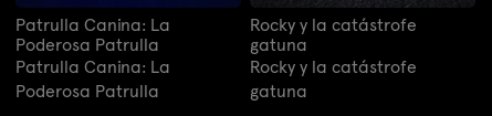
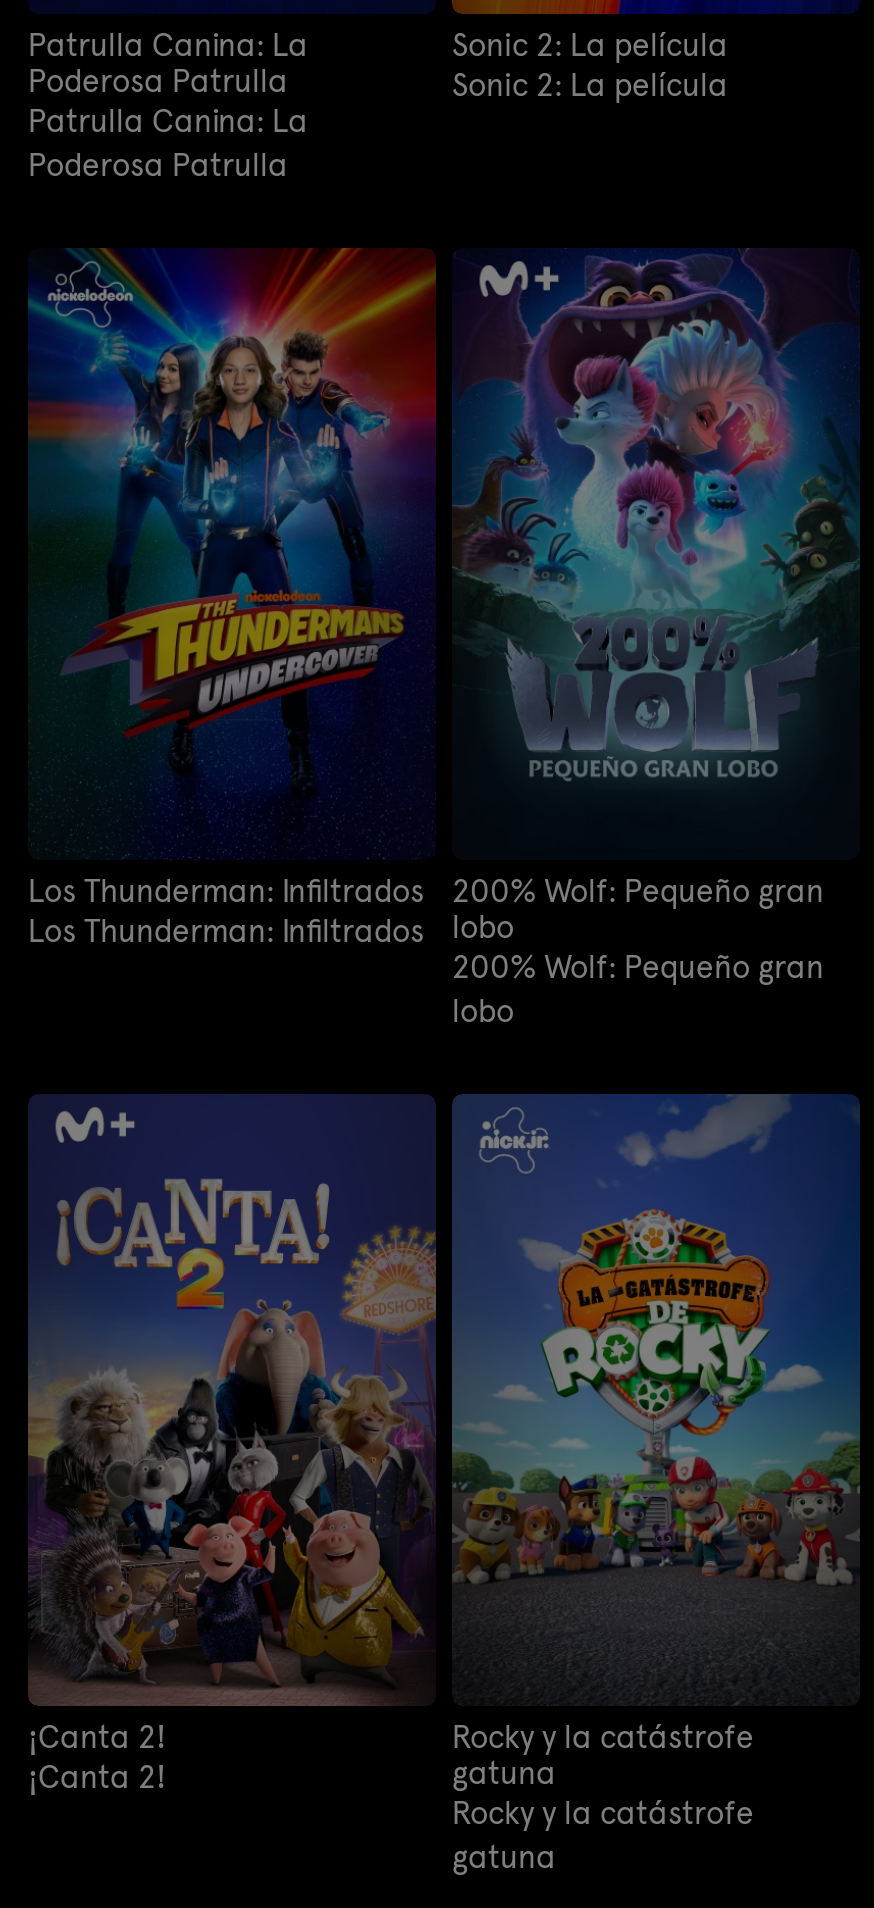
none -> [452,26,728,104] Sonic 2: La película | Sonic 2: La película
none -> [26,246,438,950] [image] | Los Thunderman: Infiltrados | Los Thunderman: Infiltrados
none -> [26,1092,438,1796] [image] | ¡Canta 2! | ¡Canta 2!
none -> [452,246,860,1030] [image] | 200% Wolf: Pequeño gran | lobo | 200% Wolf: Pequeño gran | lobo
none -> [452,1092,860,1664] [image]

